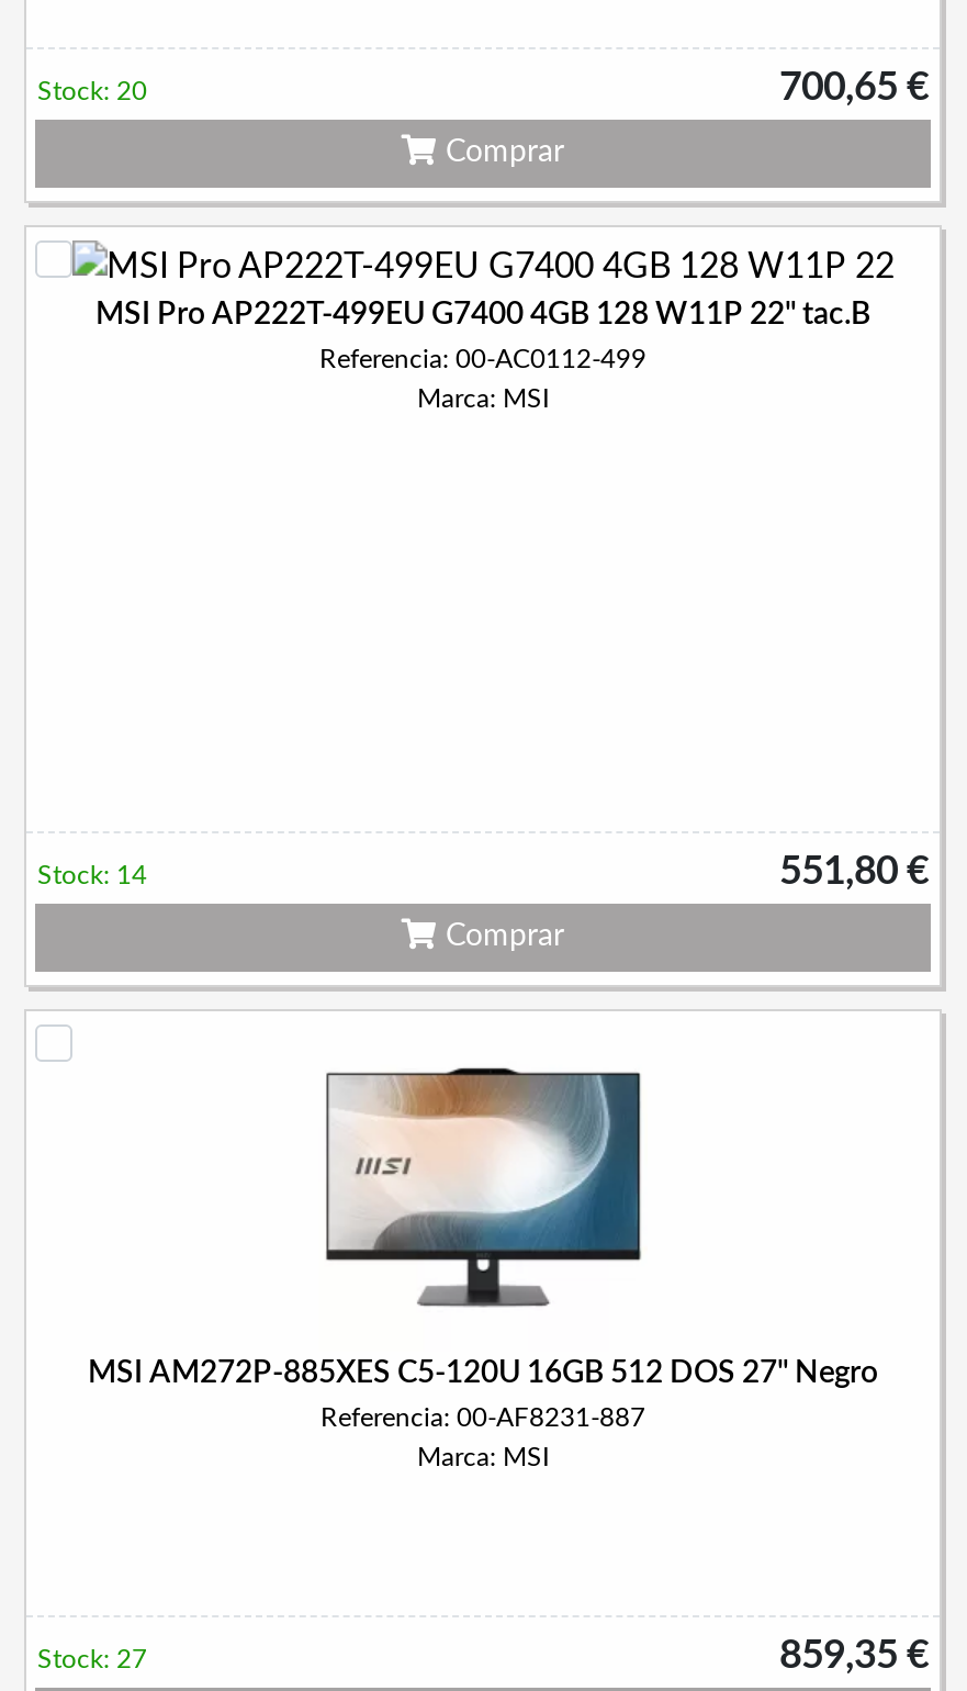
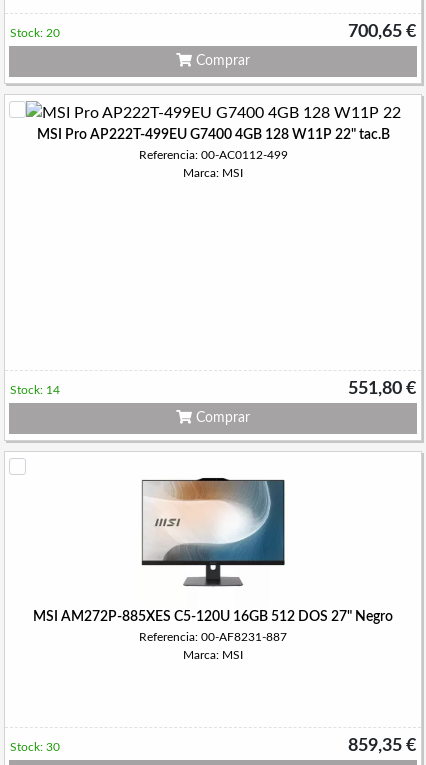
[37,1646,147,1672] Stock: 27 -> [10,741,60,753] Stock: 30

